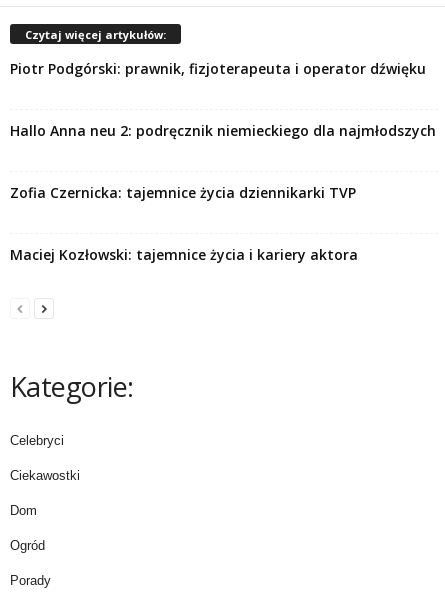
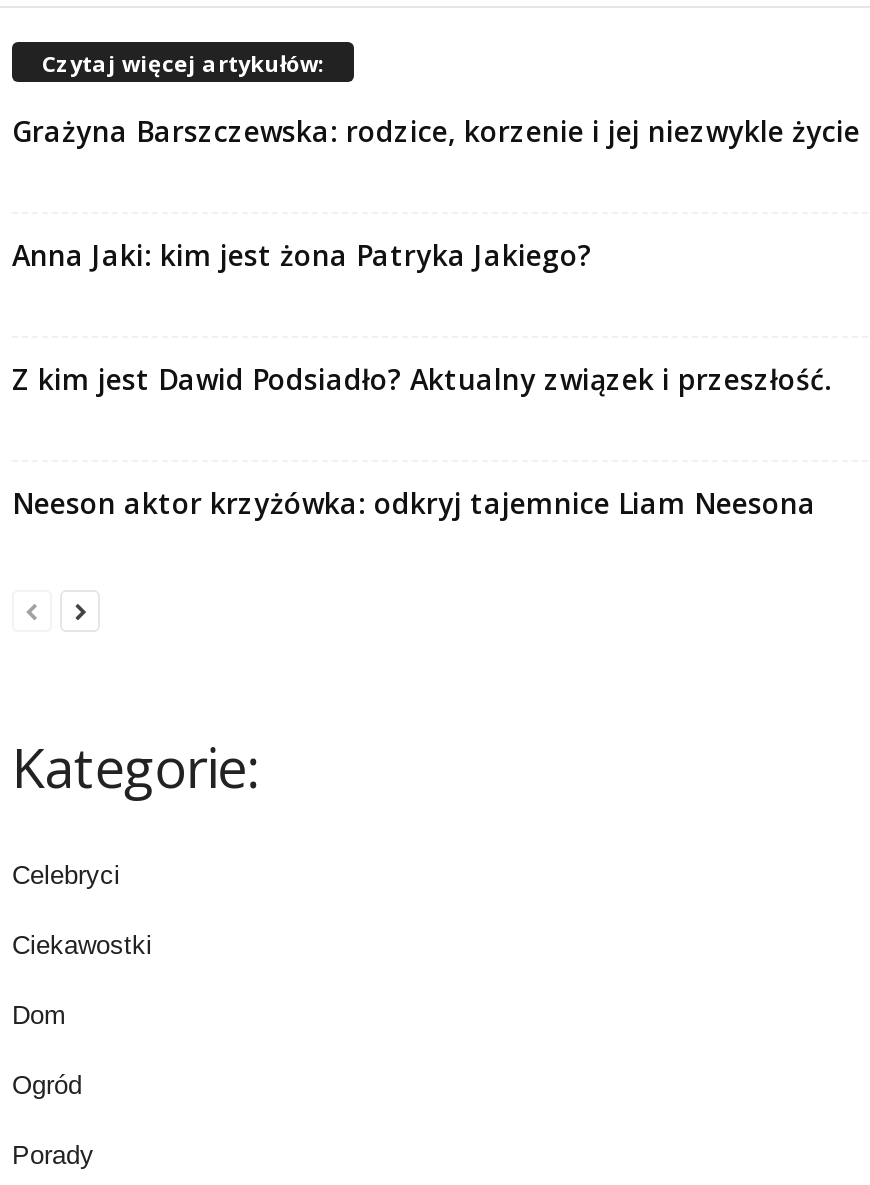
[10,59,426,78] Piotr Podgórski: prawnik, fizjoterapeuta i operator dźwięku -> [12,111,860,149] Grażyna Barszczewska: rodzice, korzenie i jej niezwykle życie
[10,121,436,140] Hallo Anna neu 2: podręcznik niemieckiego dla najmłodszych -> [12,235,592,273] Anna Jaki: kim jest żona Patryka Jakiego?
[10,183,356,202] Zofia Czernicka: tajemnice życia dziennikarki TVP -> [12,359,832,397] Z kim jest Dawid Podsiadło? Aktualny związek i przeszłość.
[10,245,358,264] Maciej Kozłowski: tajemnice życia i kariery aktora -> [12,483,816,521] Neeson aktor krzyżówka: odkryj tajemnice Liam Neesona

